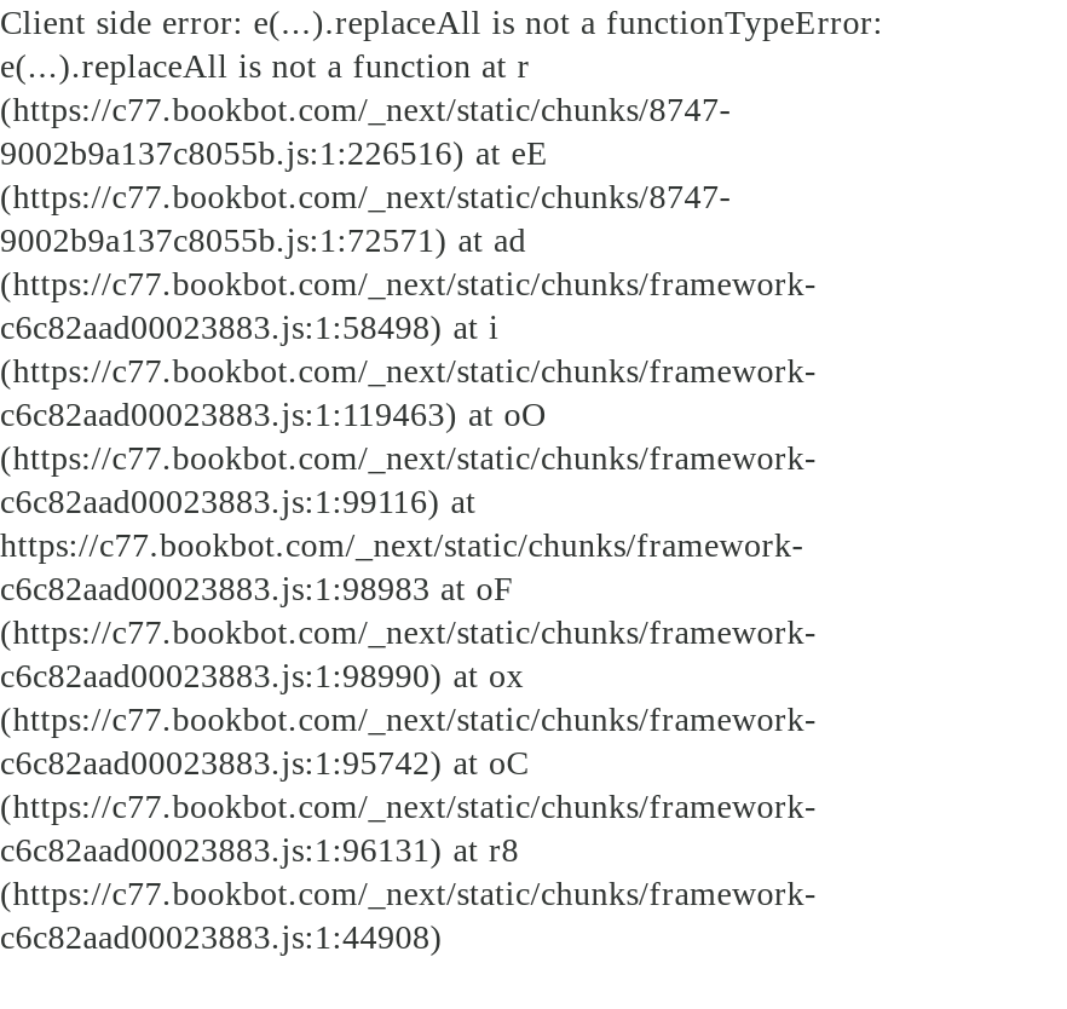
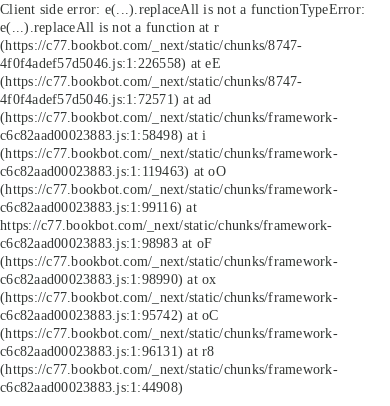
[0,133,549,172] 9002b9a137c8055b.js:1:226516) at eE -> [0,55,221,71] 4f0f4adef57d5046.js:1:226558) at eE
[0,220,526,259] 9002b9a137c8055b.js:1:72571) at ad -> [0,91,211,107] 4f0f4adef57d5046.js:1:72571) at ad

